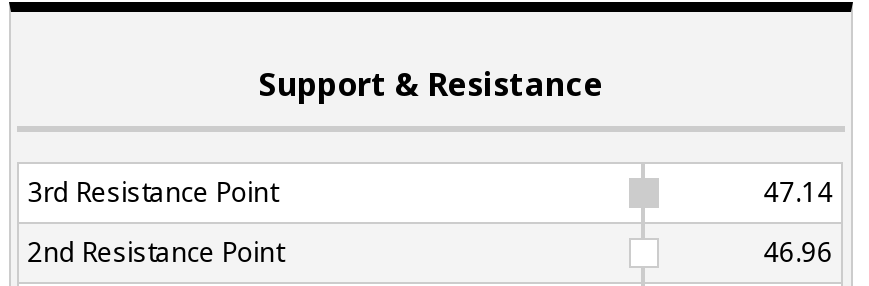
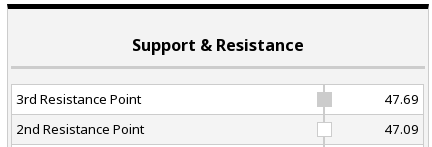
[763,175,833,211] 47.14 -> [384,90,419,108] 47.69
[763,235,833,271] 46.96 -> [384,120,419,138] 47.09

